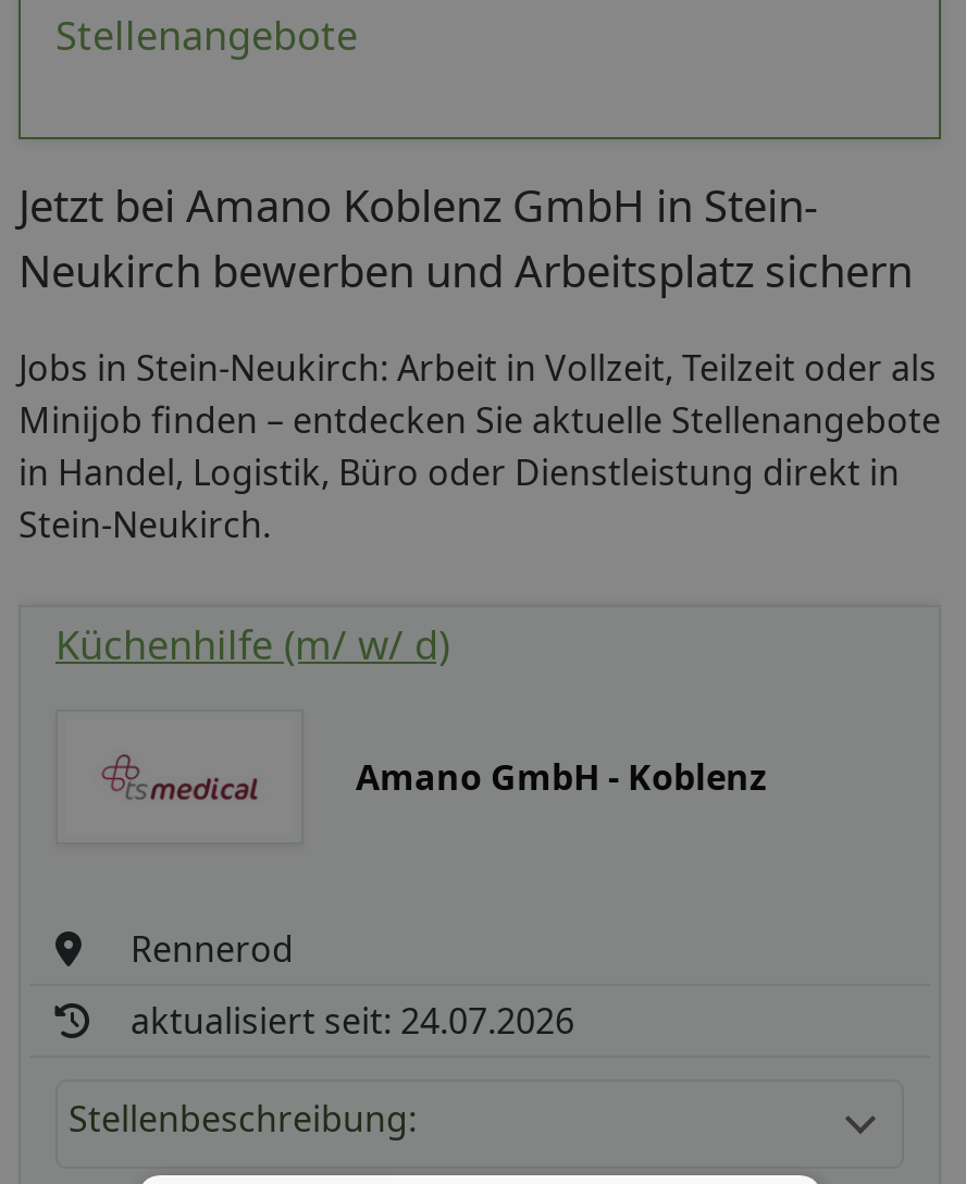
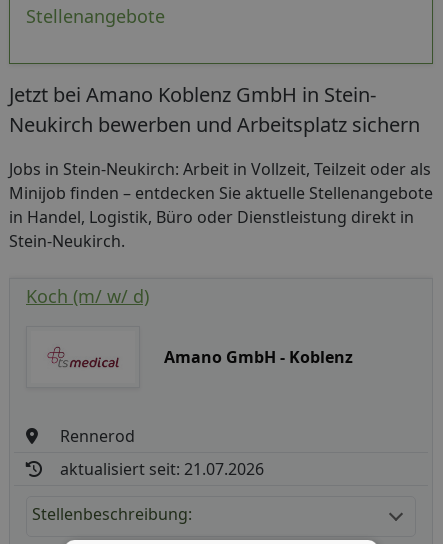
[55,617,449,669] Küchenhilfe (m/ w/ d) -> [26,284,149,308] Koch (m/ w/ d)
[131,996,574,1044] aktualisiert seit: 24.07.2026 -> [60,458,264,480] aktualisiert seit: 21.07.2026

